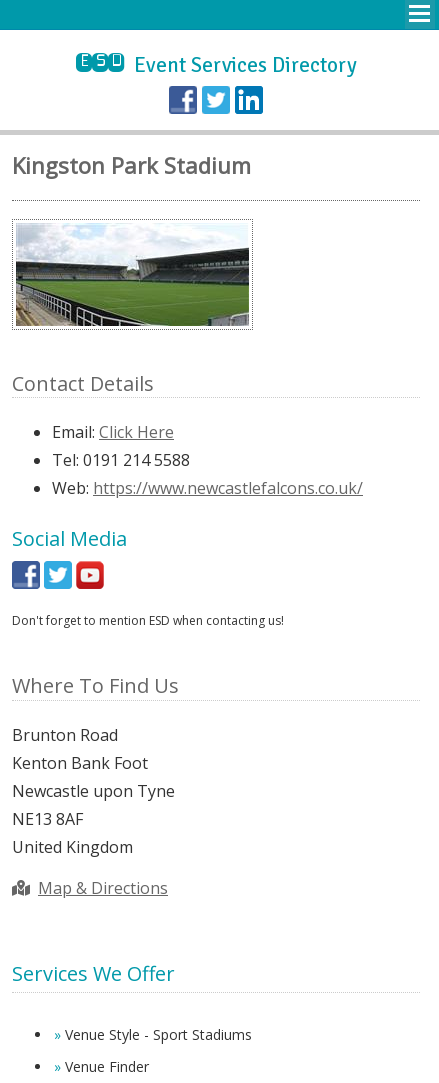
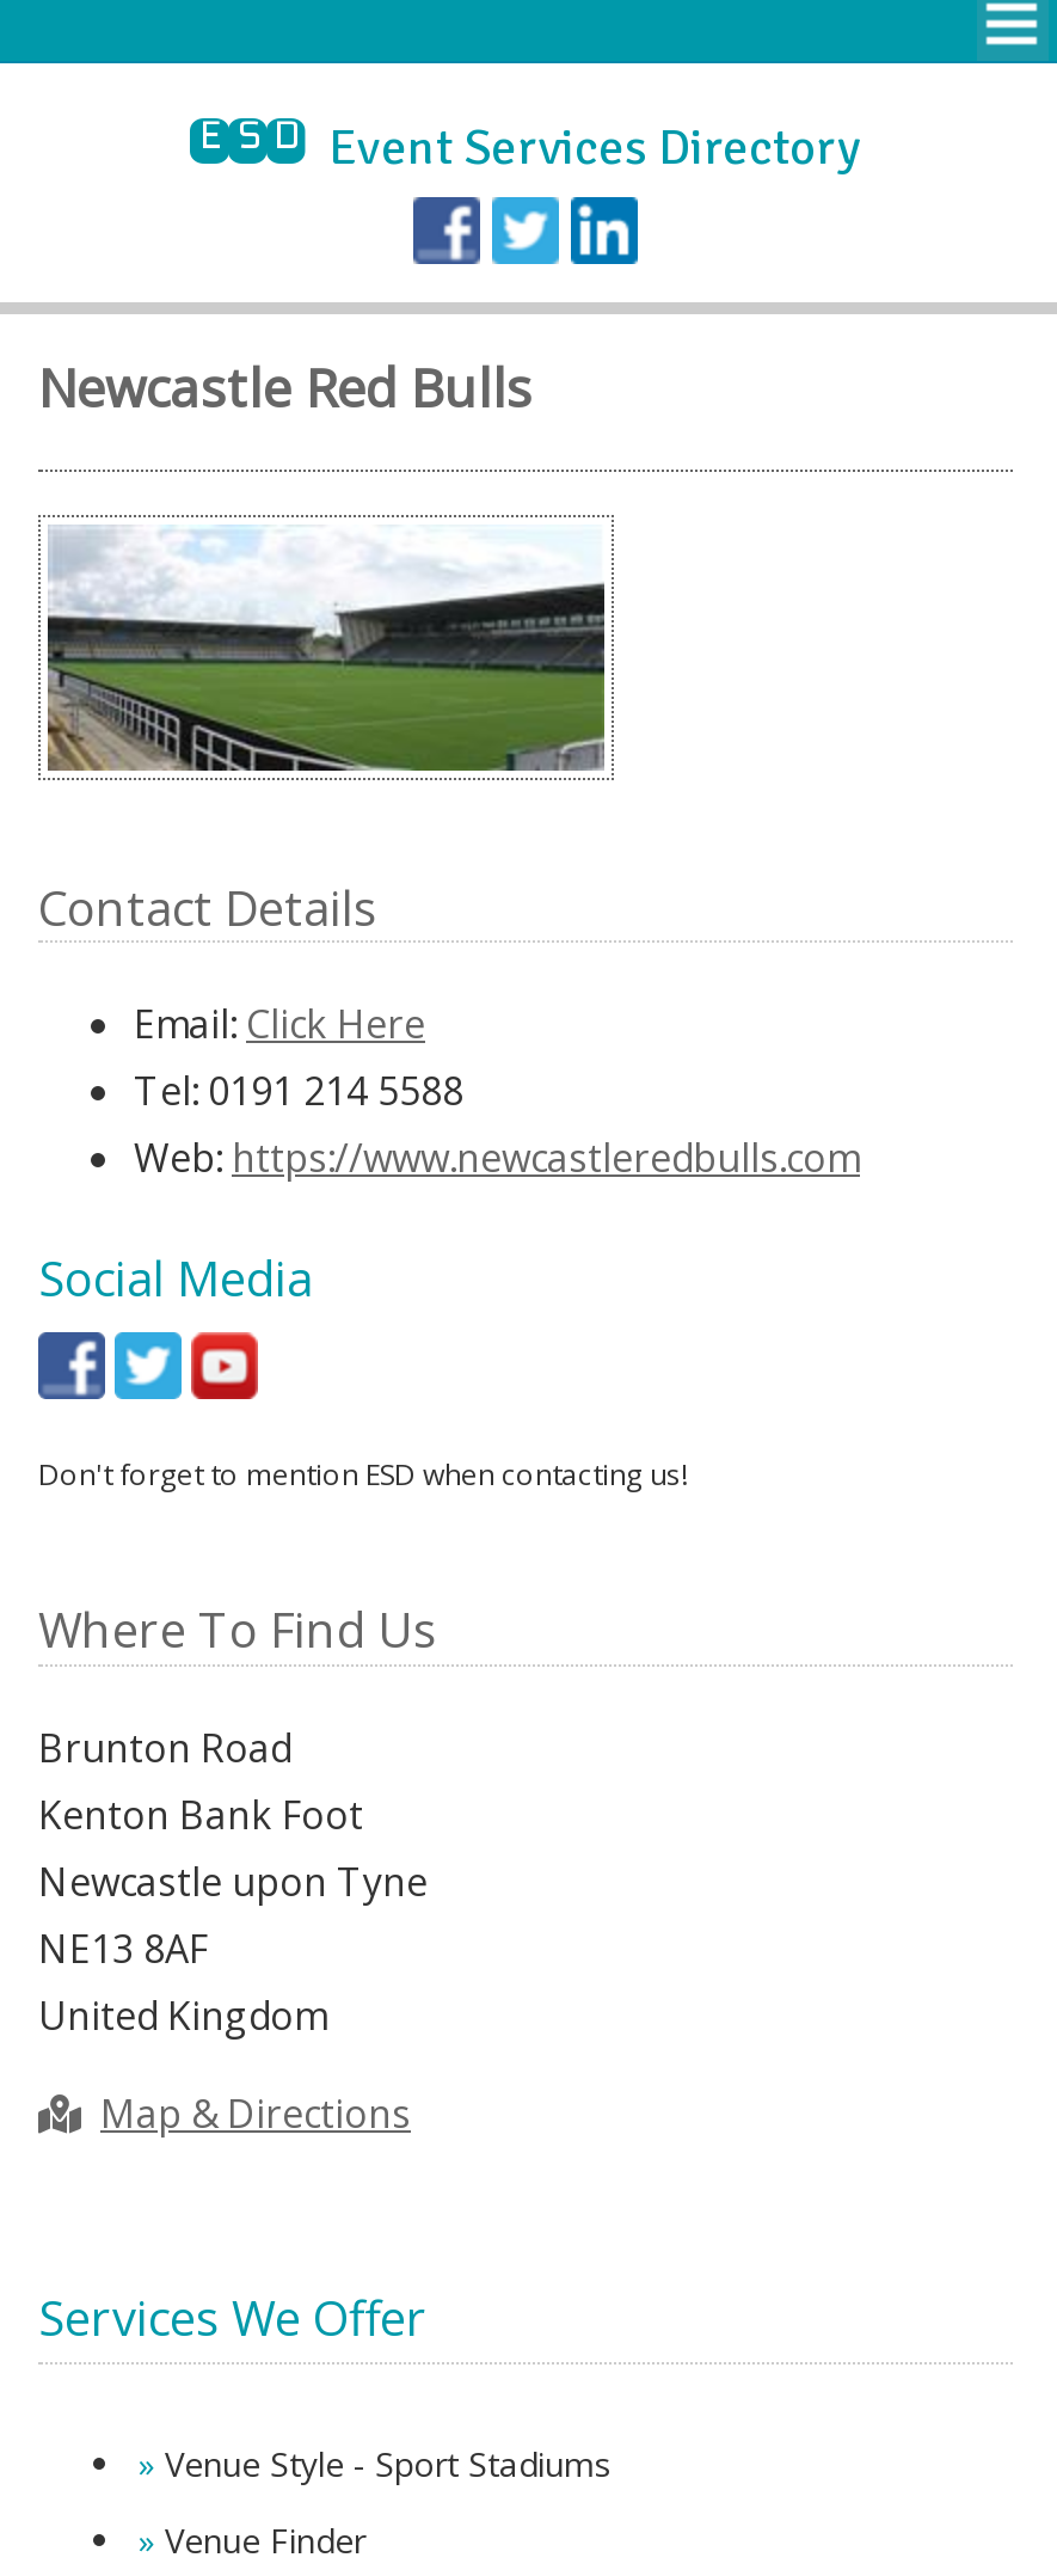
[12,150,251,180] Kingston Park Stadium -> [38,350,533,422] Newcastle Red Bulls
[52,477,363,499] Web: https://www.newcastlefalcons.co.uk/ -> [134,1131,860,1184] Web: https://www.newcastleredbulls.com

